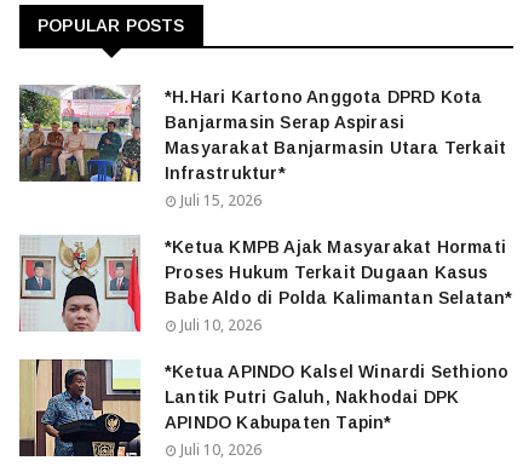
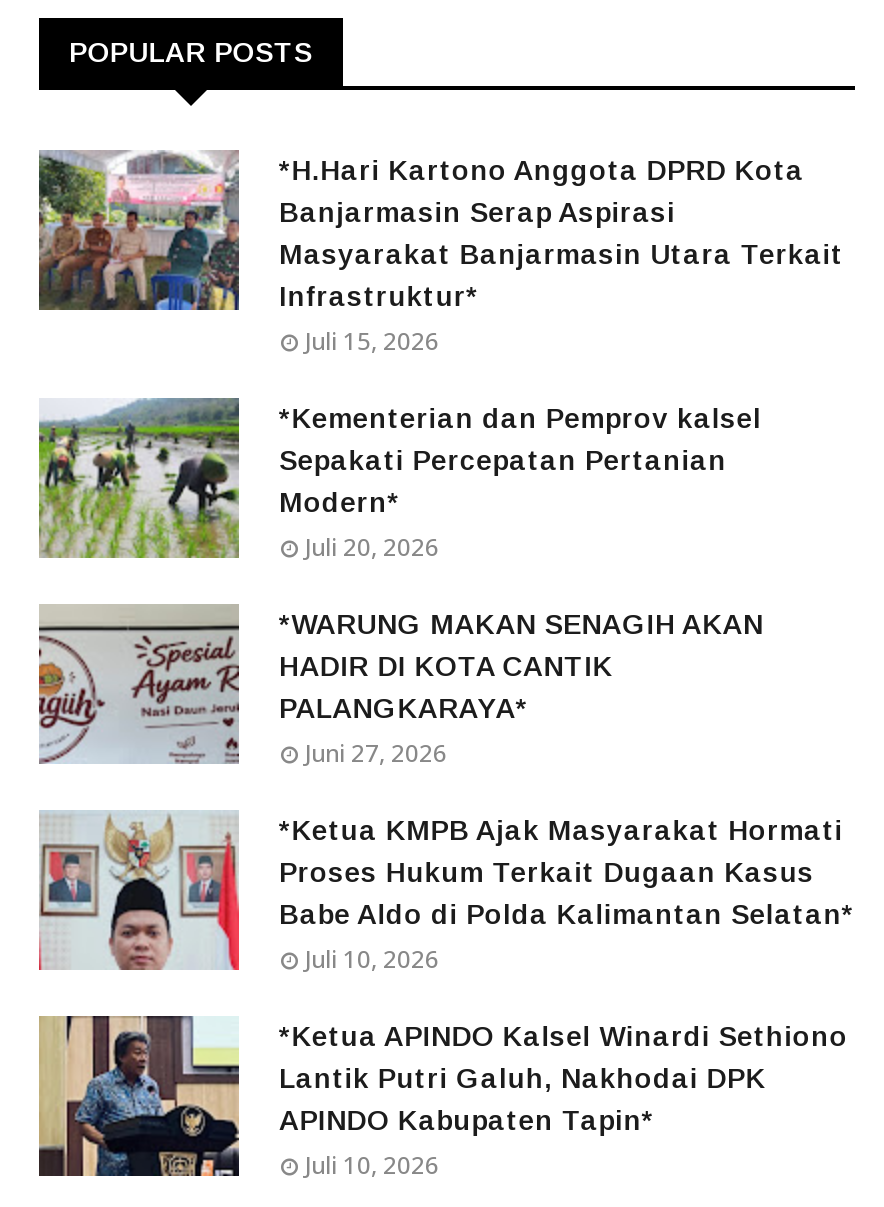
none -> [37,398,763,771] [image] | *Kementerian dan Pemprov kalsel | Sepakati Percepatan Pertanian | Modern* | Juli 20, 2026 | *WARUNG MAKAN SENAGIH AKAN | HADIR DI KOTA CANTIK | PALANGKARAYA* | Juni 27, 2026
none -> [39,604,239,764] [image]

